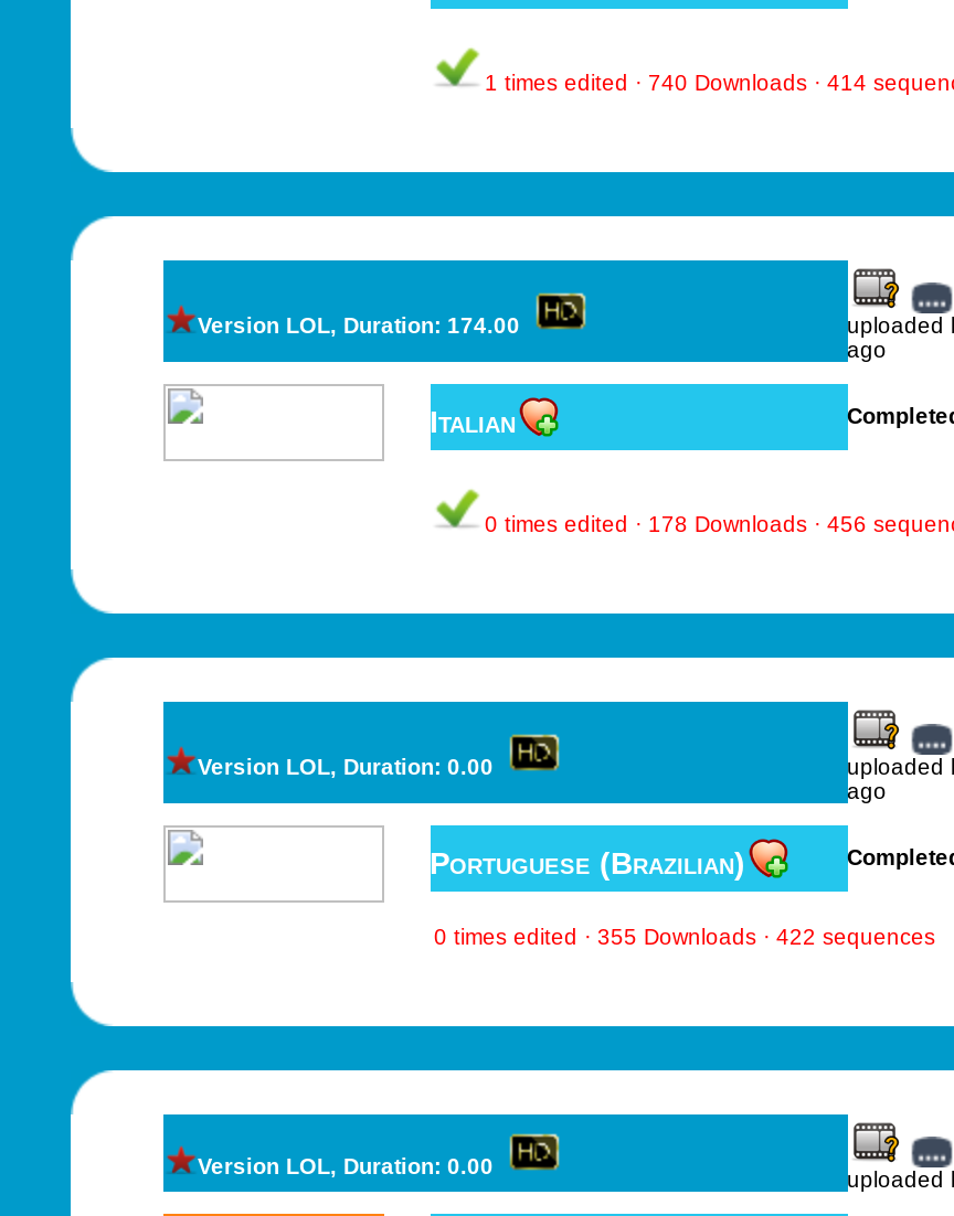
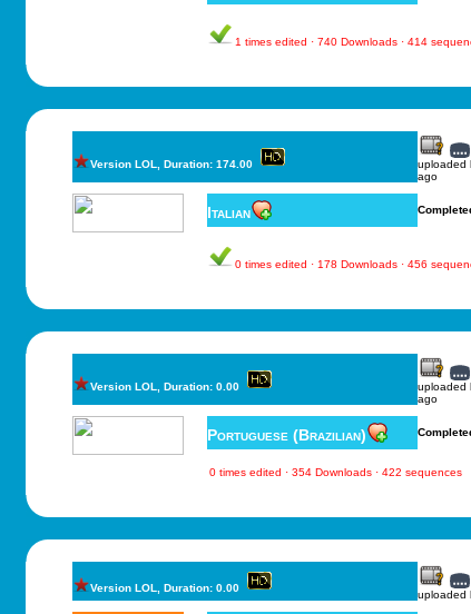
[434,925,935,949] 0 times edited · 355 Downloads · 422 sequences -> [209,466,462,478] 0 times edited · 354 Downloads · 422 sequences

